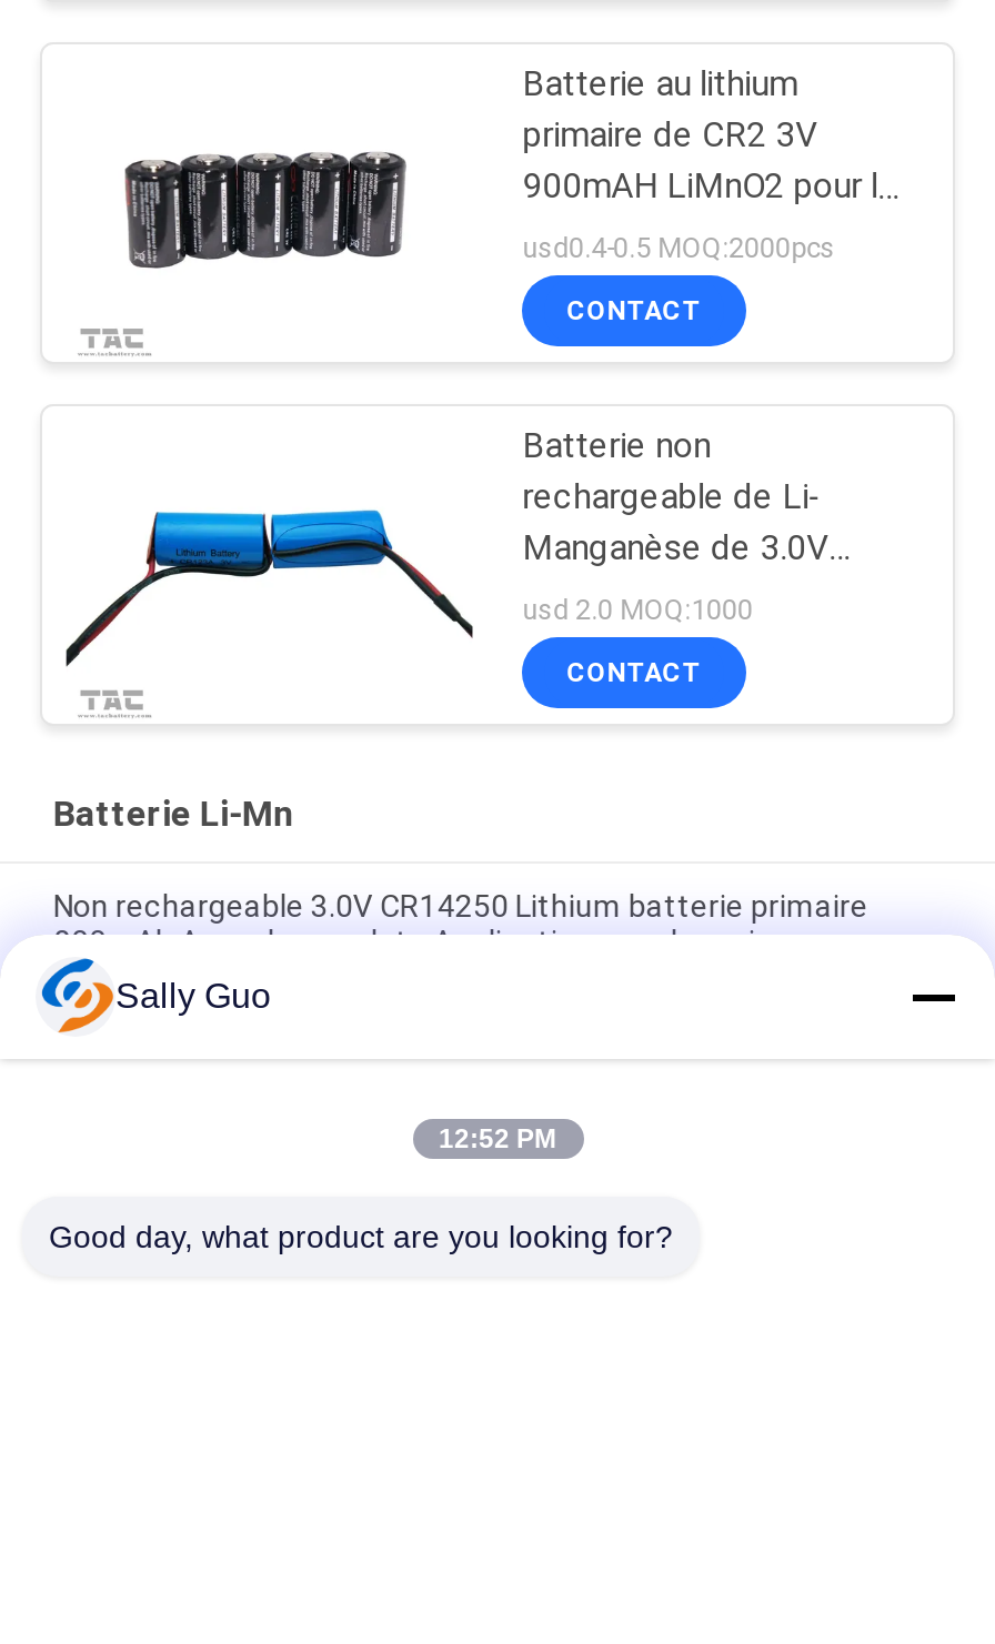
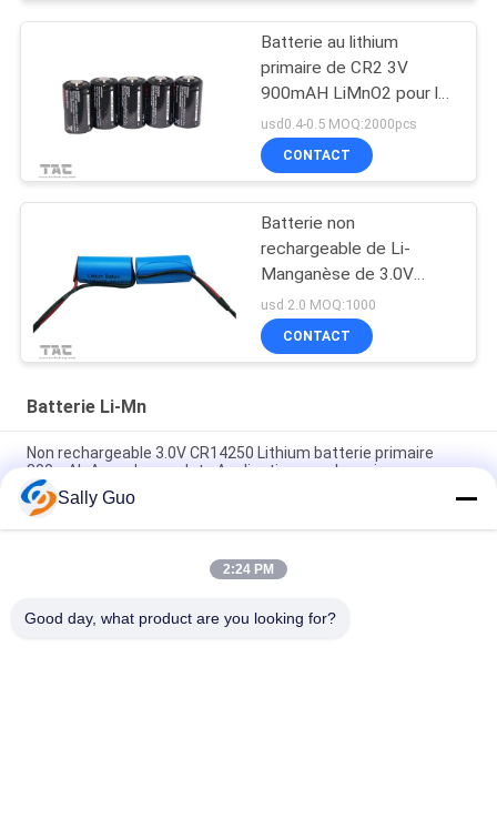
[439,1123,556,1154] 12:52 PM -> [223,562,274,577] 2:24 PM

